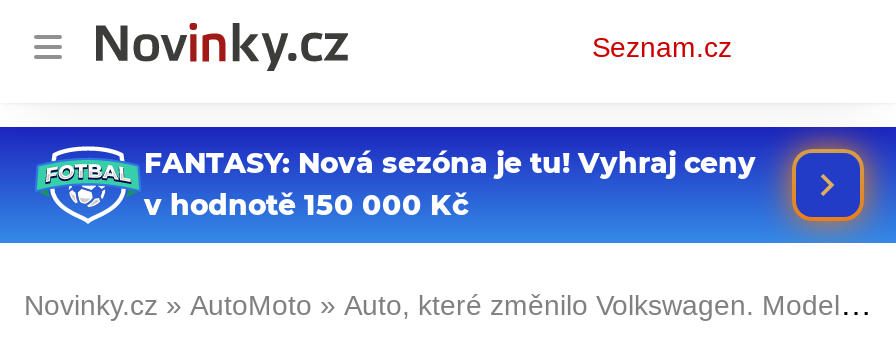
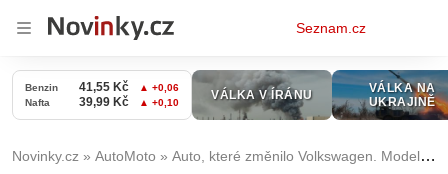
[6,125,890,245] [image] -> [3,68,445,125] [image]

